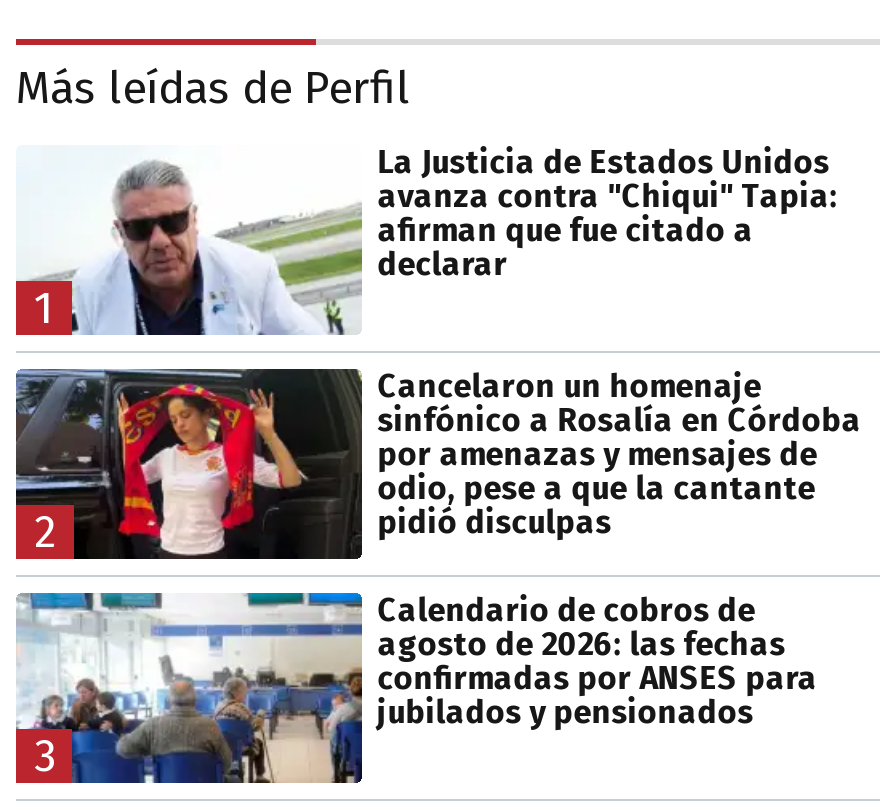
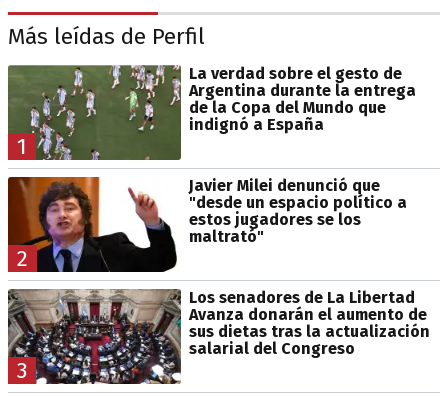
[16,143,838,337] [image] | La Justicia de Estados Unidos | avanza contra "Chiqui" Tapia: | afirman que fue citado a | declarar -> [7,64,416,161] [image] | La verdad sobre el gesto de | Argentina durante la entrega | de la Copa del Mundo que | indignó a España
[14,367,862,561] [image] | Cancelaron un homenaje | sinfónico a Rosalía en Córdoba | por amenazas y mensajes de | odio, pese a que la cantante | pidió disculpas -> [7,176,407,273] [image] | Javier Milei denunció que | "desde un espacio político a | estos jugadores se los | maltrató"
[16,591,818,785] [image] | Calendario de cobros de | agosto de 2026: las fechas | confirmadas por ANSES para | jubilados y pensionados -> [7,288,430,385] [image] | Los senadores de La Libertad | Avanza donarán el aumento de | sus dietas tras la actualización | salarial del Congreso

